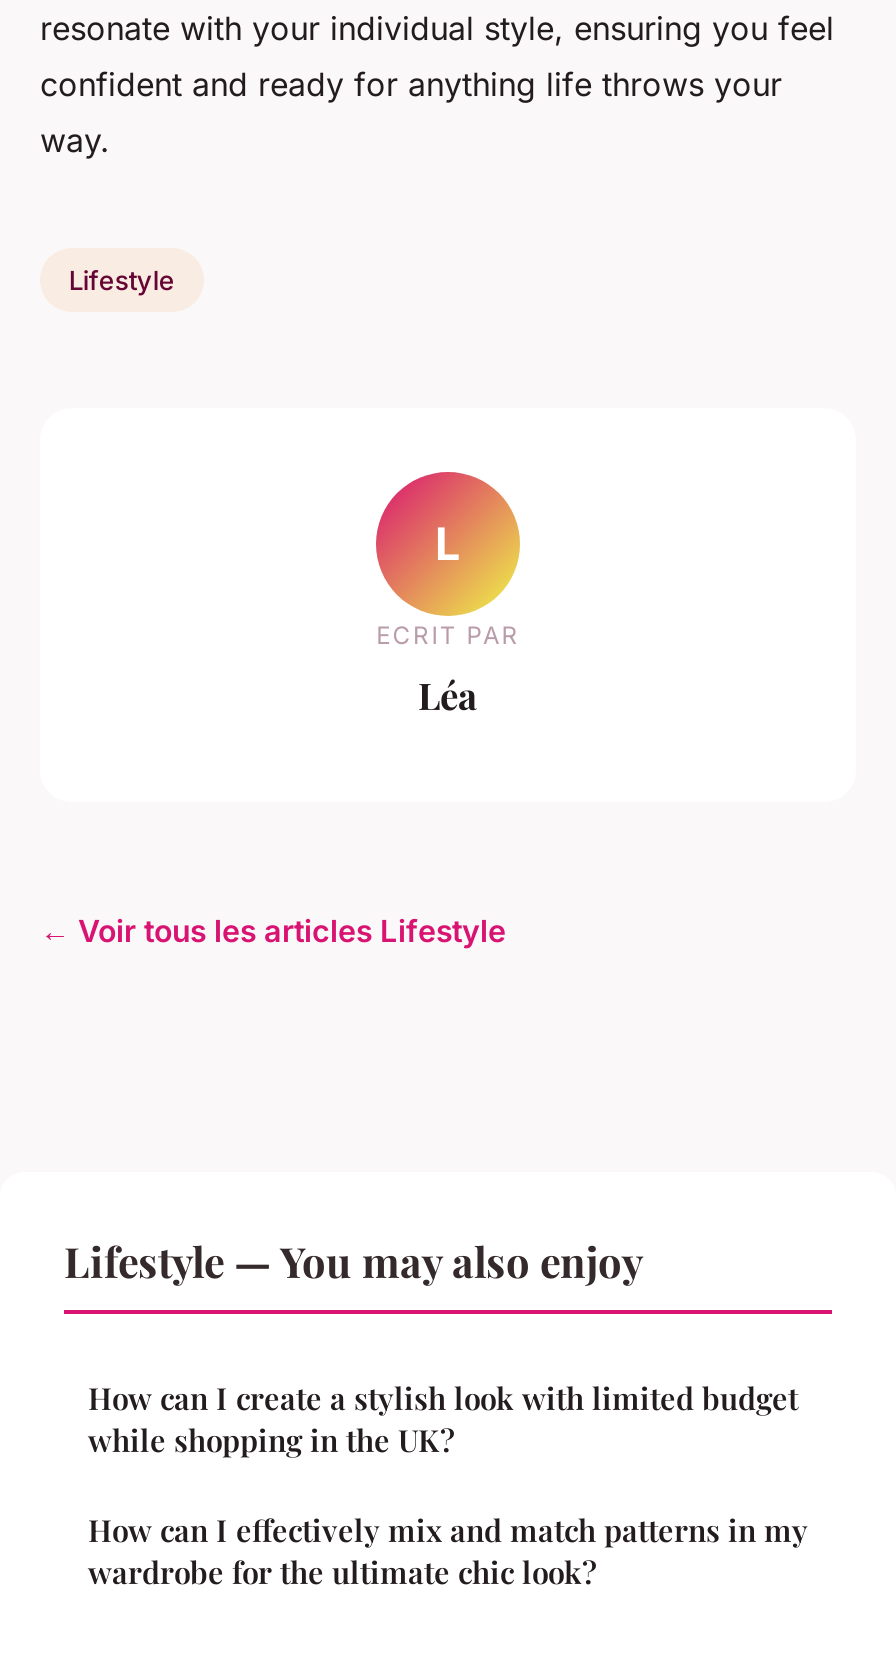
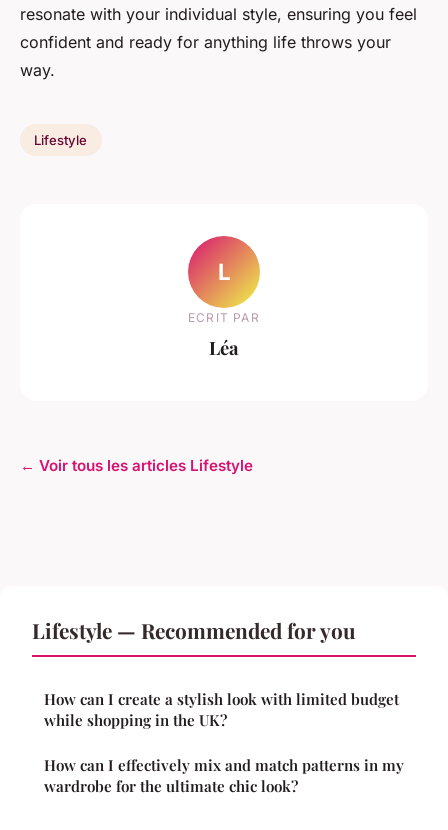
[64,1232,644,1288] Lifestyle — You may also enjoy -> [32,616,356,644] Lifestyle — Recommended for you

